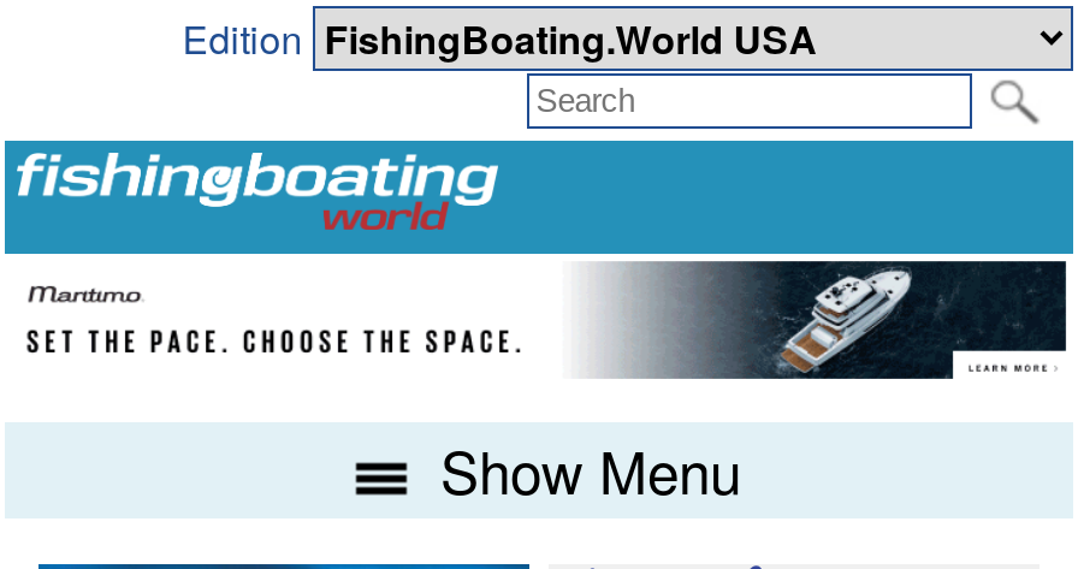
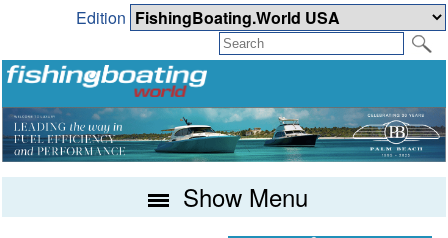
[7,251,1071,386] [image] -> [3,107,445,163] [image]

